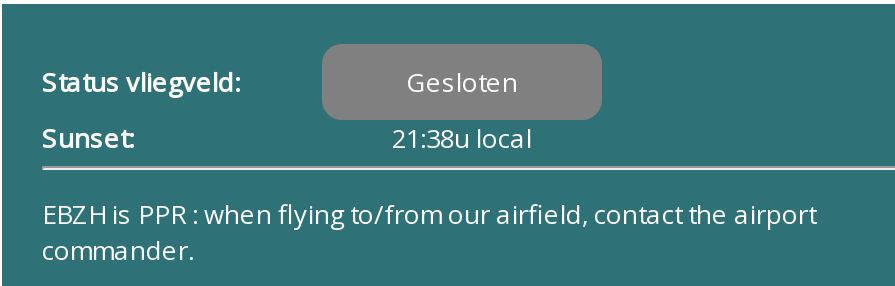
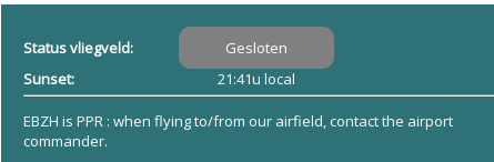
[392,120,532,156] 21:38u local -> [218,69,295,89] 21:41u local

